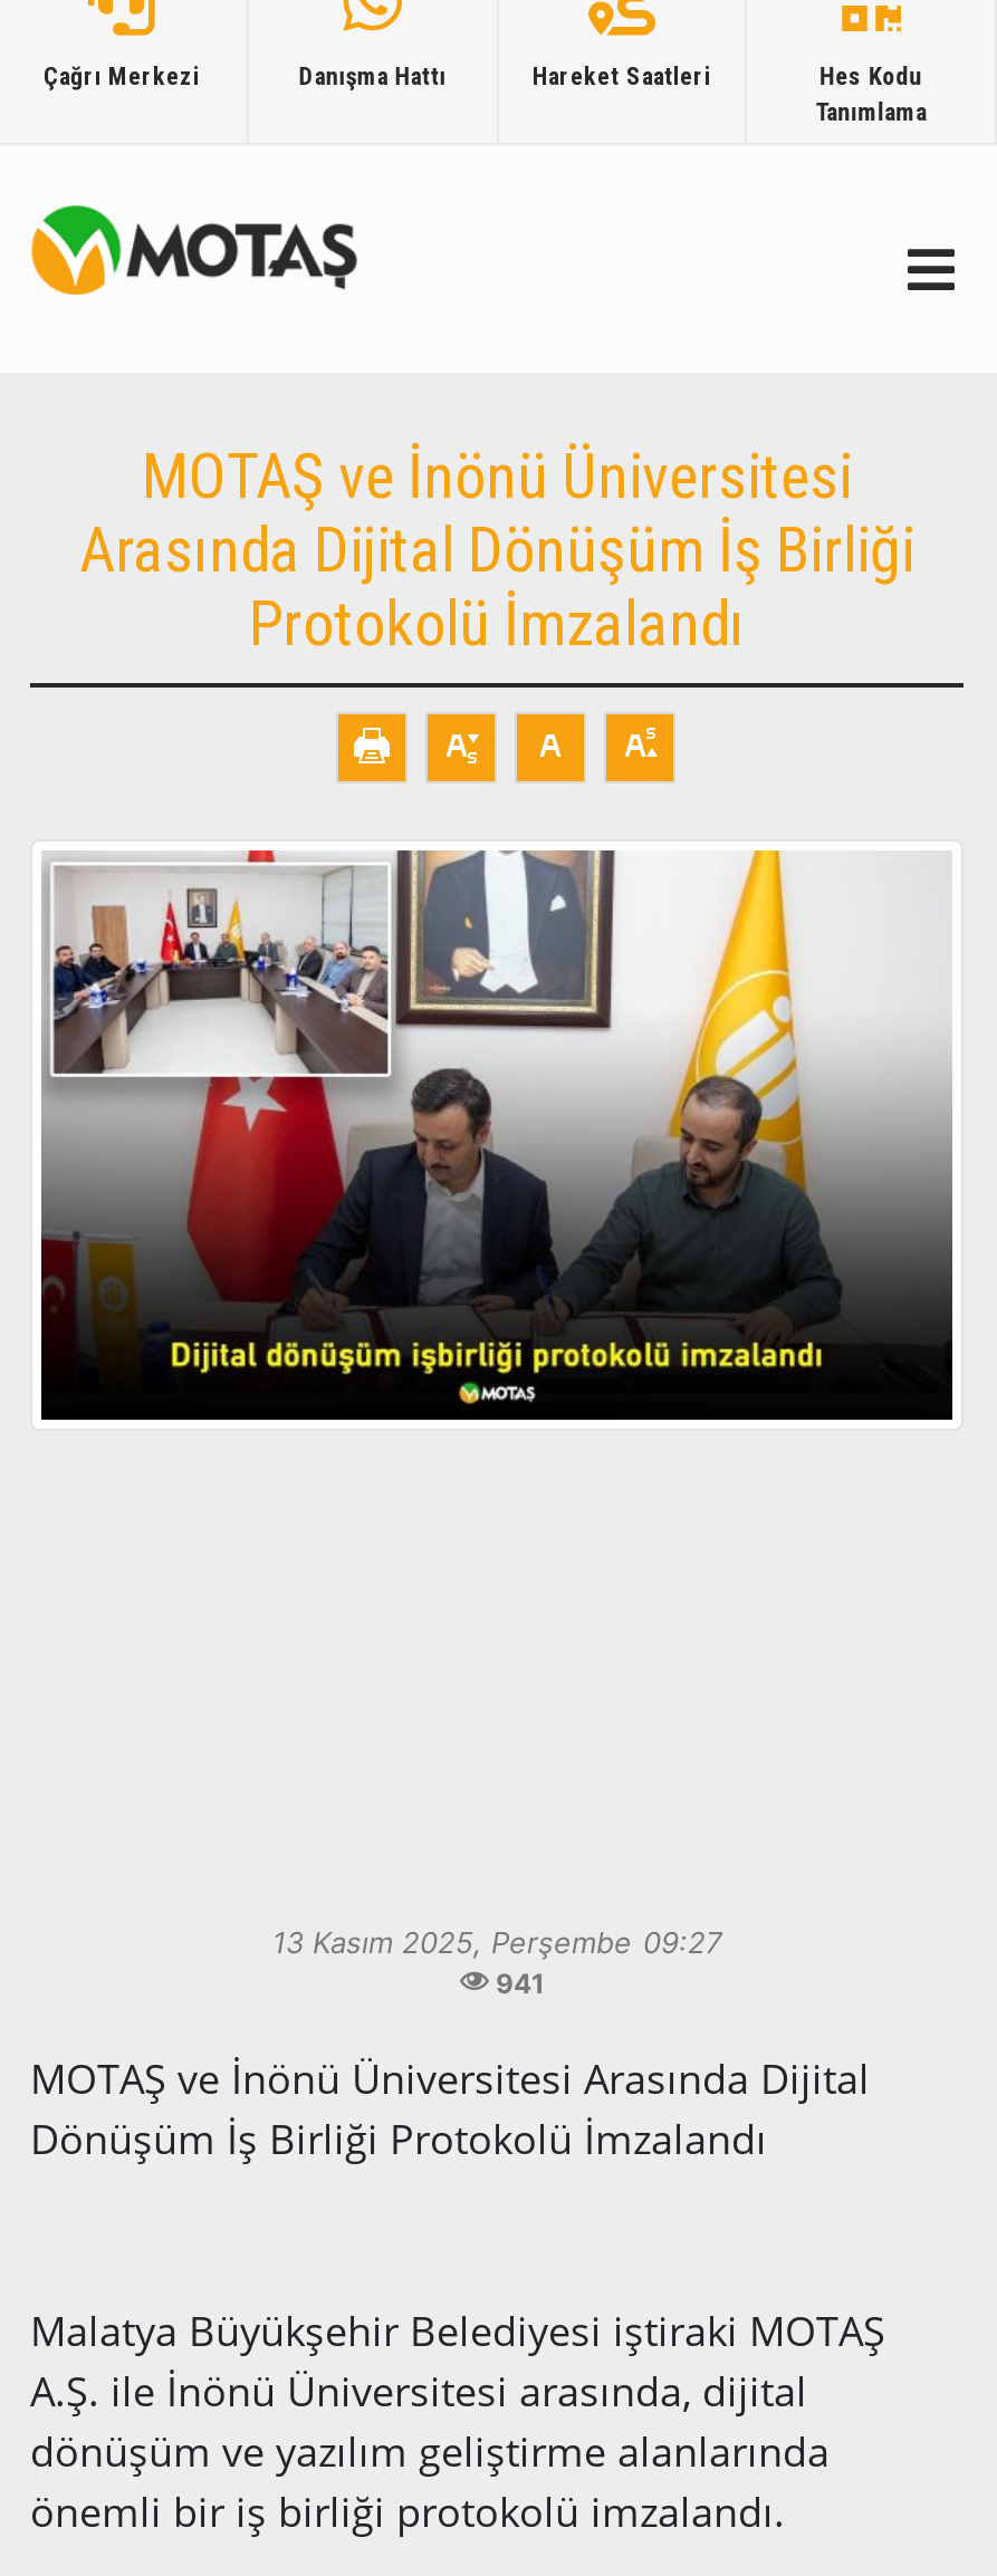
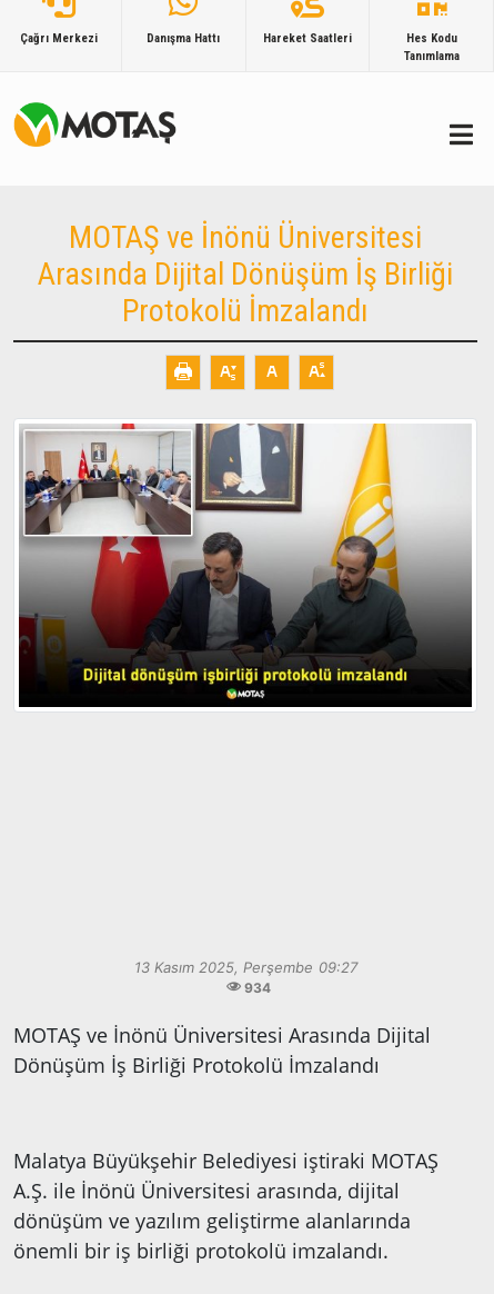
[489,1967,545,2000] 941 -> [240,980,270,996] 934

